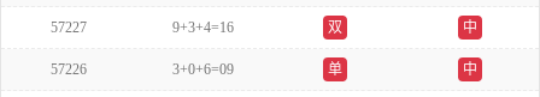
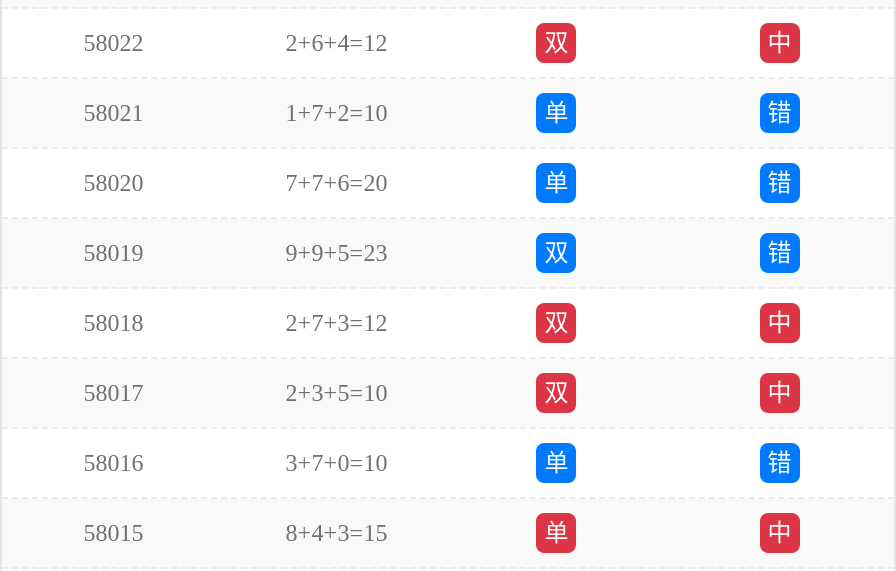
[50,19,87,36] 57227 -> [84,29,144,57] 58022
[172,19,234,36] 9+3+4=16 -> [286,29,388,57] 2+6+4=12
[50,61,234,78] 57226 | 3+0+6=09 -> [84,99,792,547] 58021 | 1+7+2=10 | 单 | 错 | 58020 | 7+7+6=20 | 单 | 错 | 58019 | 9+9+5=23 | 双 | 错 | 58018 | 2+7+3=12 | 双 | 中 | 58017 | 2+3+5=10 | 双 | 中 | 58016 | 3+7+0=10 | 单 | 错 | 58015 | 8+4+3=15

